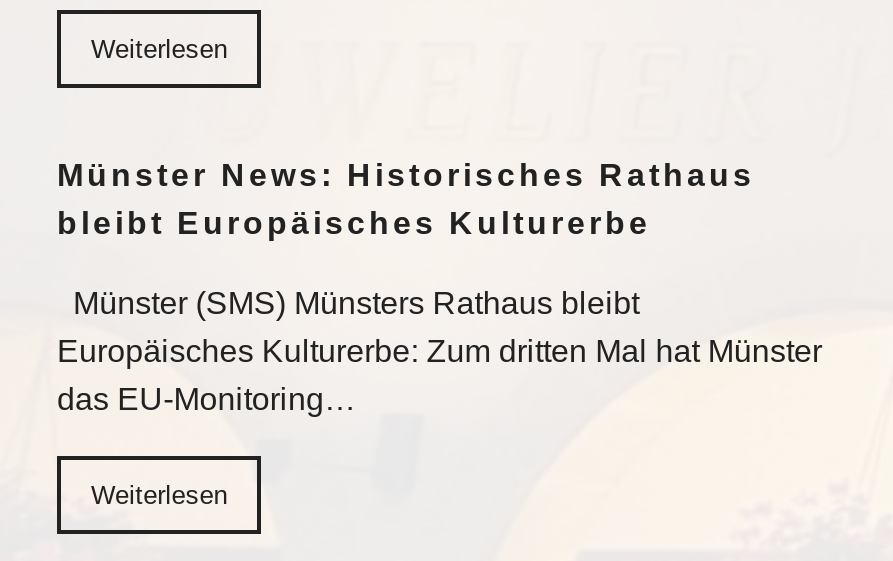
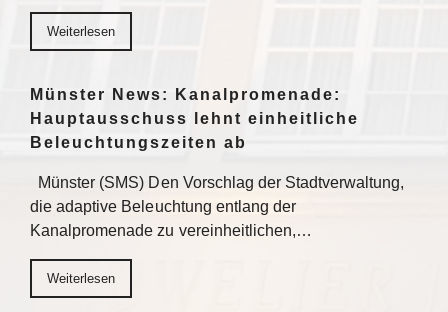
[57,158,755,240] Münster News: Historisches Rathaus | bleibt Europäisches Kulturerbe -> [30,86,359,151] Münster News: Kanalpromenade: | Hauptausschuss lehnt einheitliche | Beleuchtungszeiten ab
[57,286,822,416] Münster (SMS) Münsters Rathaus bleibt | Europäisches Kulturerbe: Zum dritten Mal hat Münster | das EU-Monitoring… -> [30,174,404,239] Münster (SMS) Den Vorschlag der Stadtverwaltung, | die adaptive Beleuchtung entlang der | Kanalpromenade zu vereinheitlichen,…

